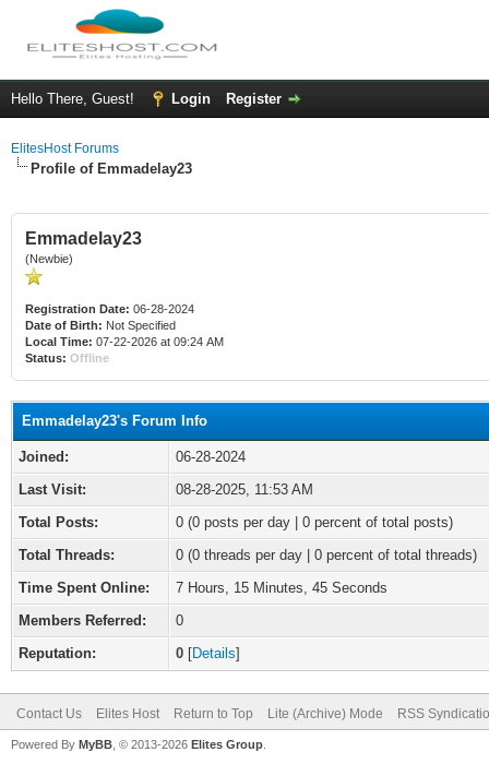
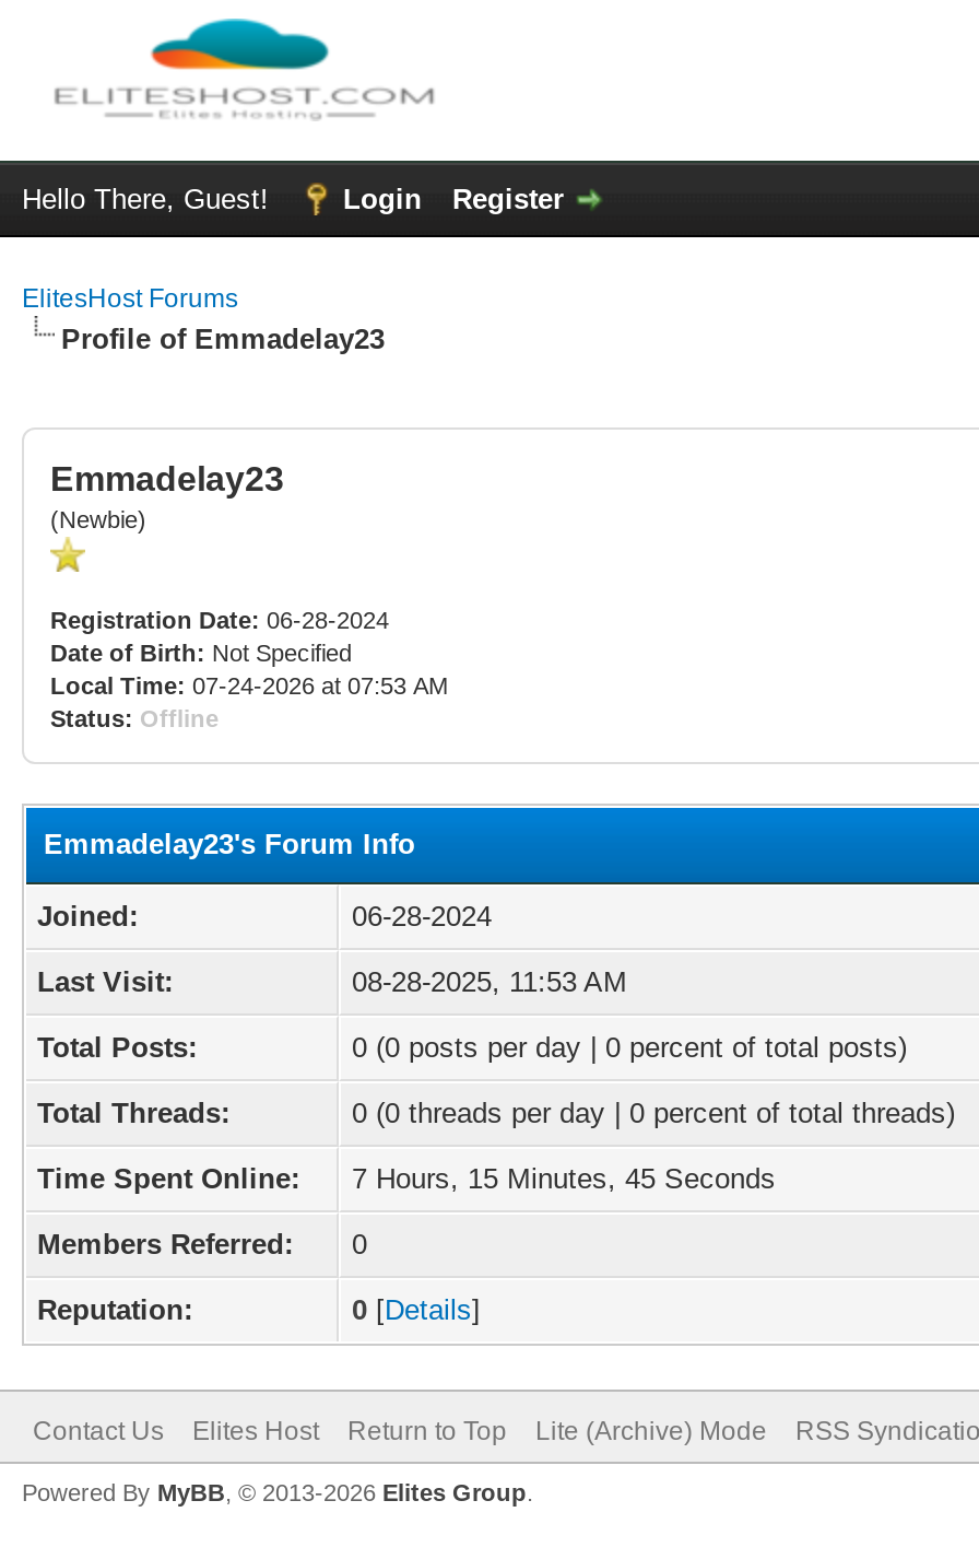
[25,335,224,348] Local Time: 07-22-2026 at 09:24 AM -> [50,672,448,699] Local Time: 07-24-2026 at 07:53 AM

